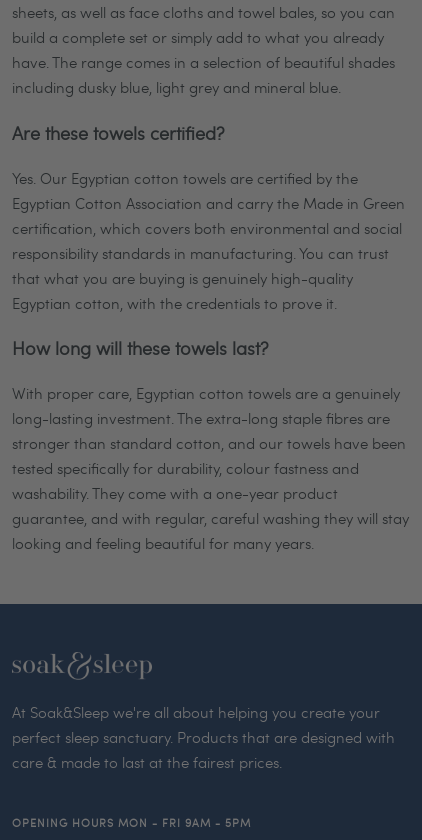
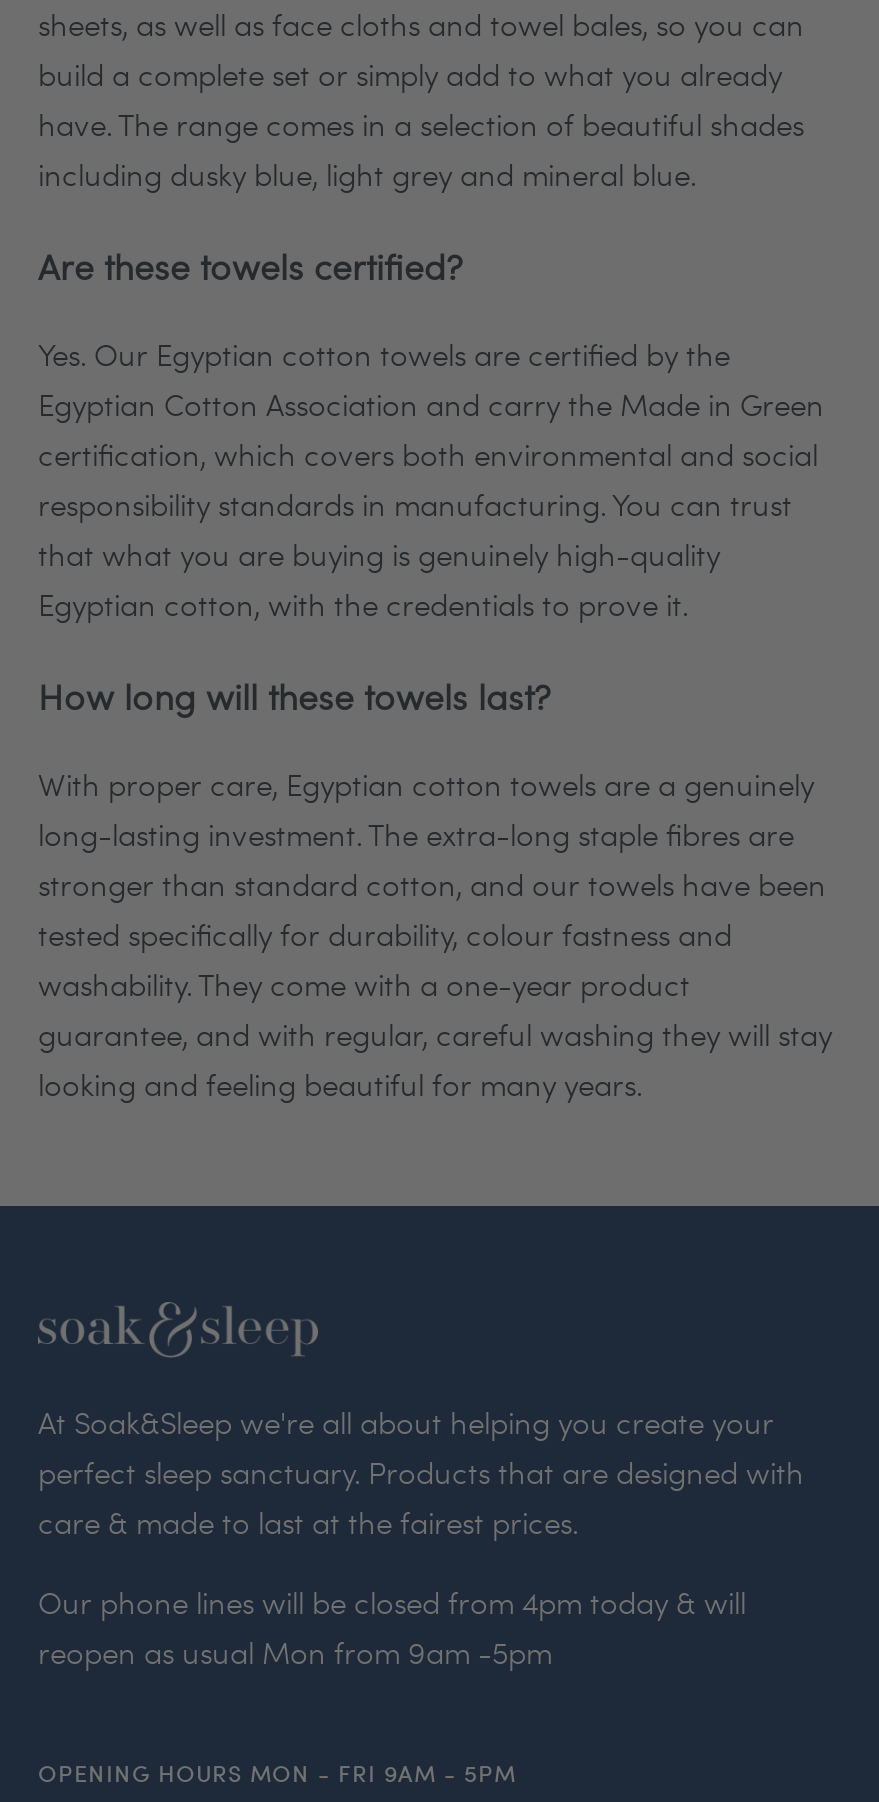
none -> [38,1583,746,1673] Our phone lines will be closed from 4pm today & will | reopen as usual Mon from 9am -5pm

